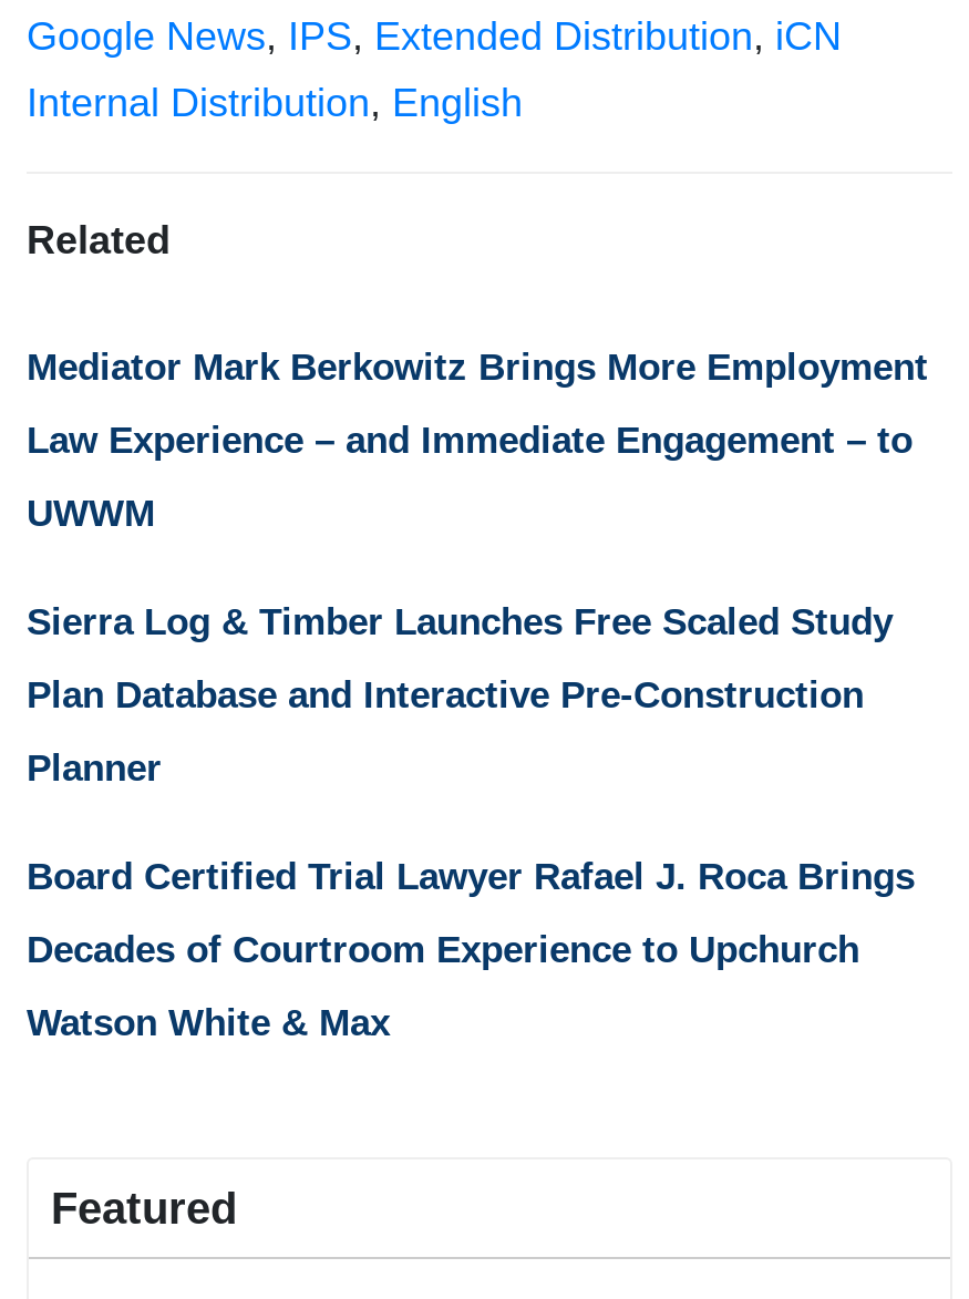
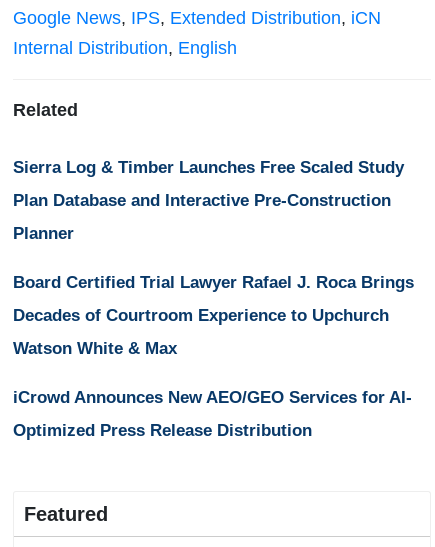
[27,346,928,534] Mediator Mark Berkowitz Brings More Employment | Law Experience – and Immediate Engagement – to | UWWM -> none
moved [27,600,915,1043] -> [13,157,414,357]: Sierra Log & Timber Launches Free Scaled Study | Plan Database and Interactive Pre-Construction | Planner | Board Certified Trial Lawyer Rafael J. Roca Brings | Decades of Courtroom Experience to Upchurch | Watson White & Max
none -> [13,387,412,439] iCrowd Announces New AEO/GEO Services for AI- | Optimized Press Release Distribution

